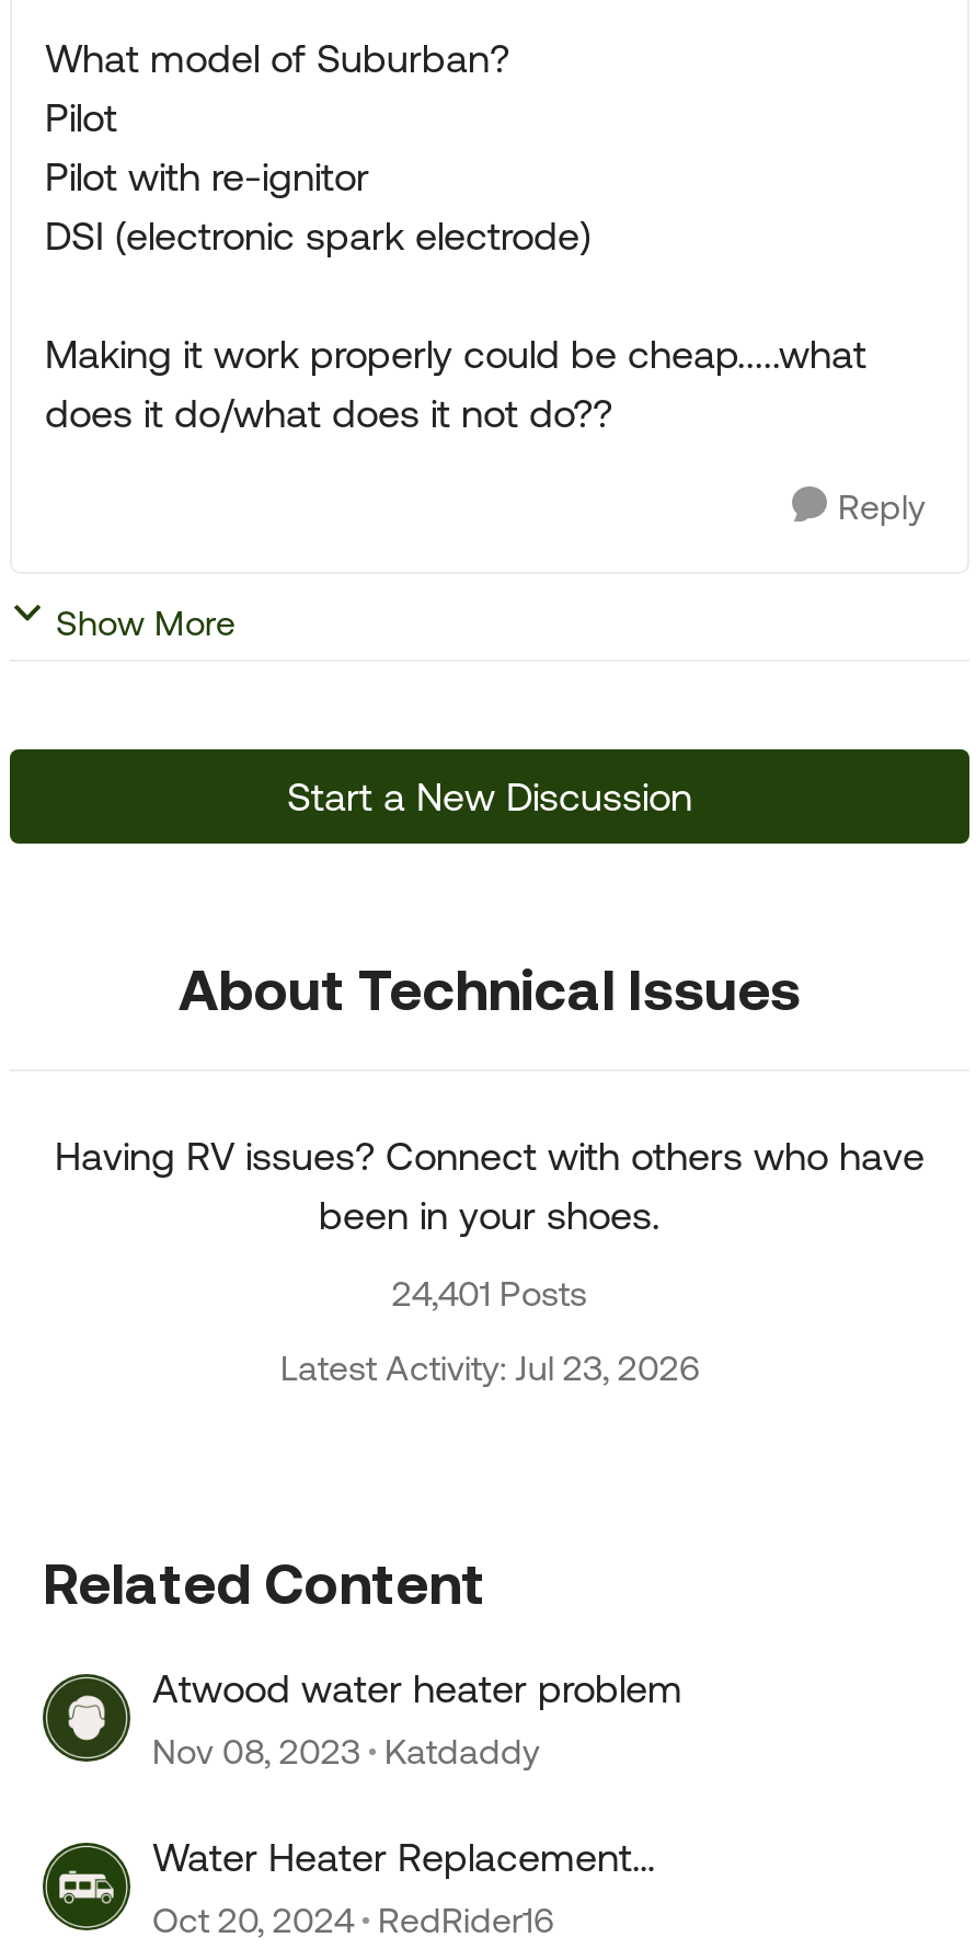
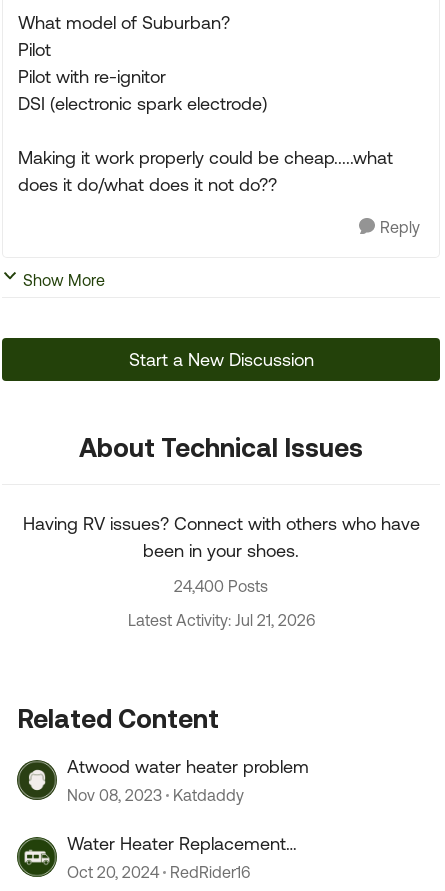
[392,1273,587,1312] 24,401 Posts -> [174,577,268,595] 24,400 Posts
[280,1348,699,1387] Latest Activity: Jul 23, 2026 -> [127,611,314,629] Latest Activity: Jul 21, 2026

